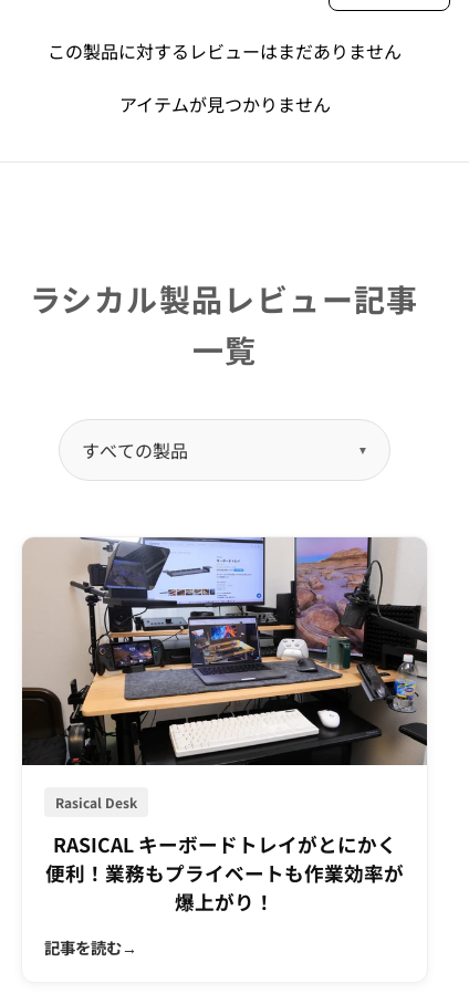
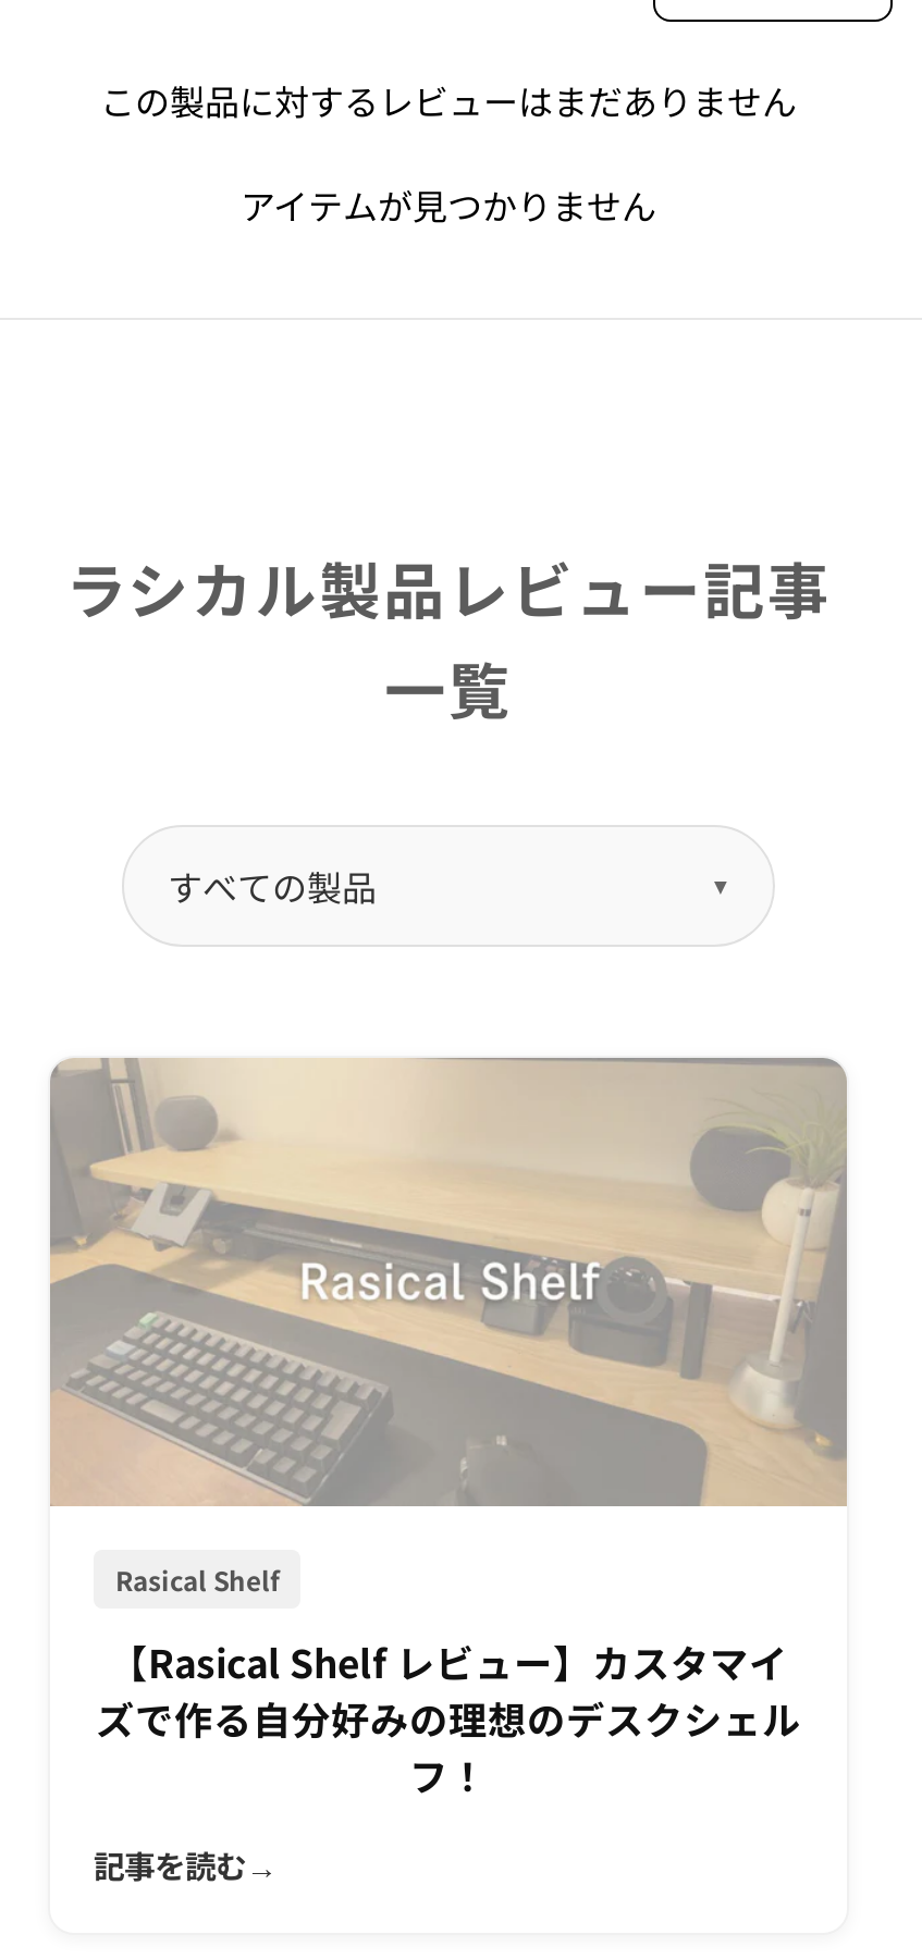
[21,536,427,811] [image] | Rasical Desk -> [50,1056,849,1597] [image] | Rasical Shelf
[45,830,404,915] RASICAL キーボードトレイがとにかく | 便利！業務もプライベートも作業効率が | 爆上がり！ -> [96,1634,801,1802] 【Rasical Shelf レビュー】カスタマイ | ズで作る自分好みの理想のデスクシェル | フ！

